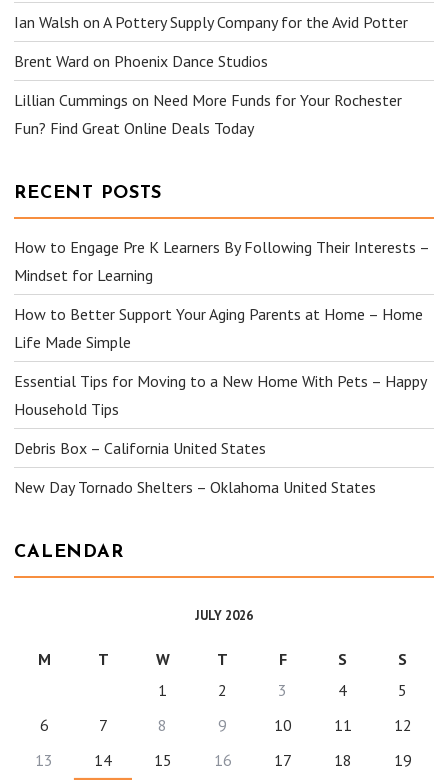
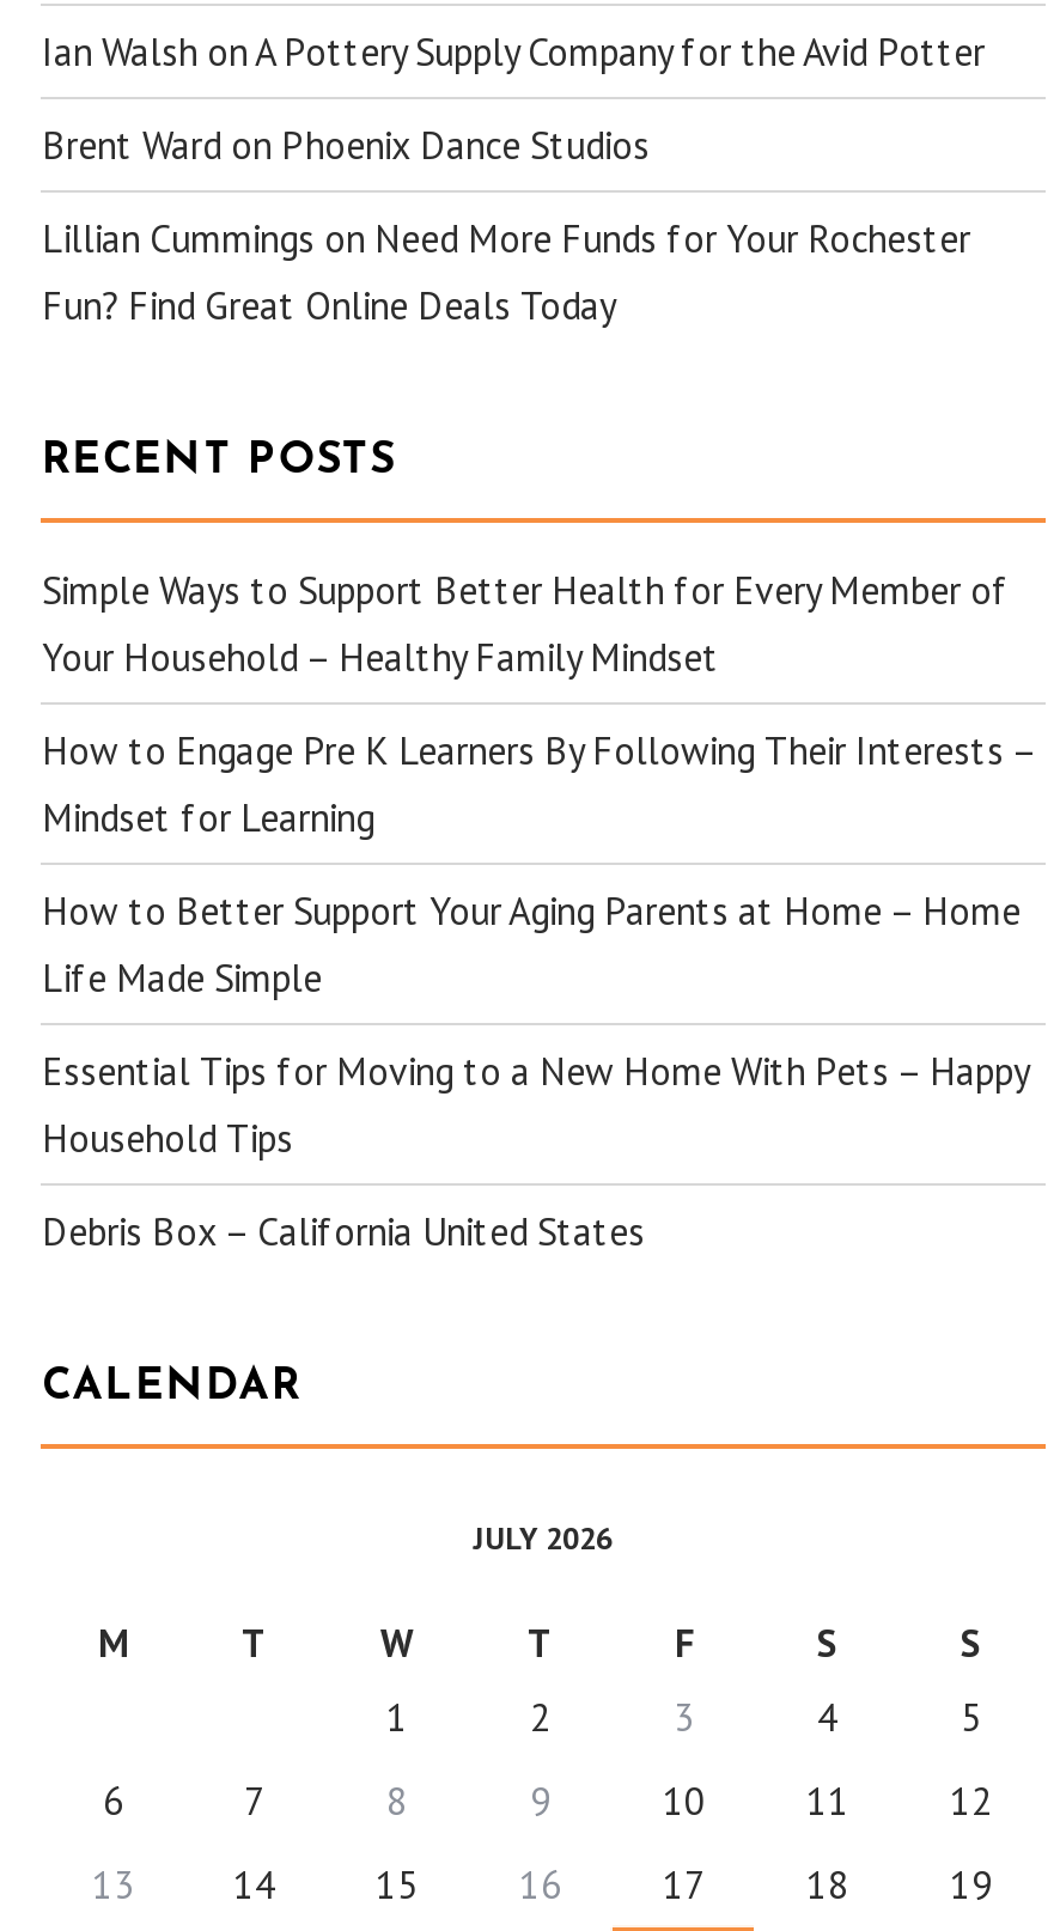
none -> [42,566,1009,681] Simple Ways to Support Better Health for Every Member of | Your Household – Healthy Family Mindset
moved [14,237,429,458] -> [42,726,1035,1255]: How to Engage Pre K Learners By Following Their Interests – | Mindset for Learning | How to Better Support Your Aging Parents at Home – Home | Life Made Simple | Essential Tips for Moving to a New Home With Pets – Happy | Household Tips | Debris Box – California United States
[14,477,376,497] New Day Tornado Shelters – Oklahoma United States -> none

